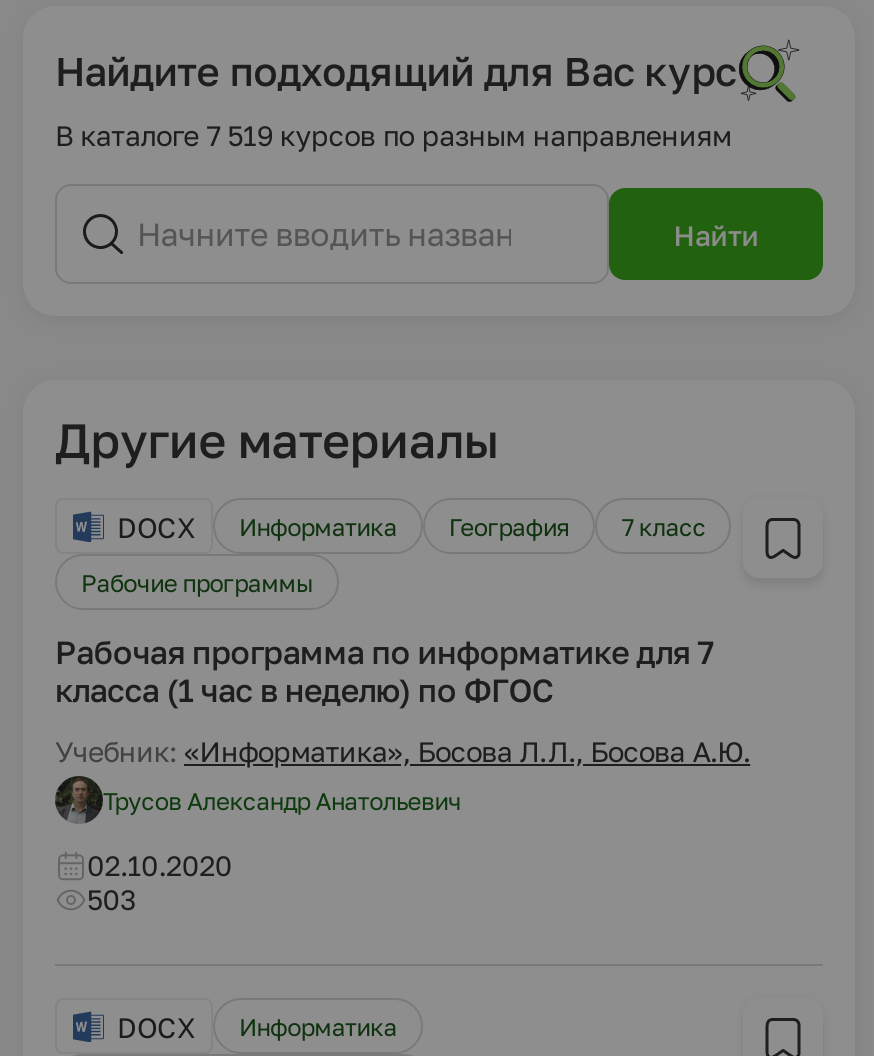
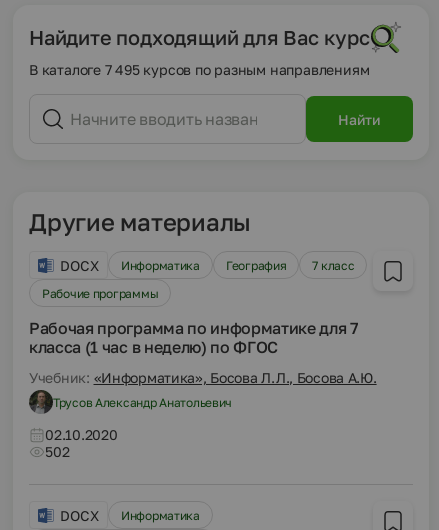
[55,118,732,152] В каталоге 7 519 курсов по разным направлениям -> [29,61,369,78] В каталоге 7 495 курсов по разным направлениям
[87,882,136,916] 503 -> [45,443,69,460] 502

